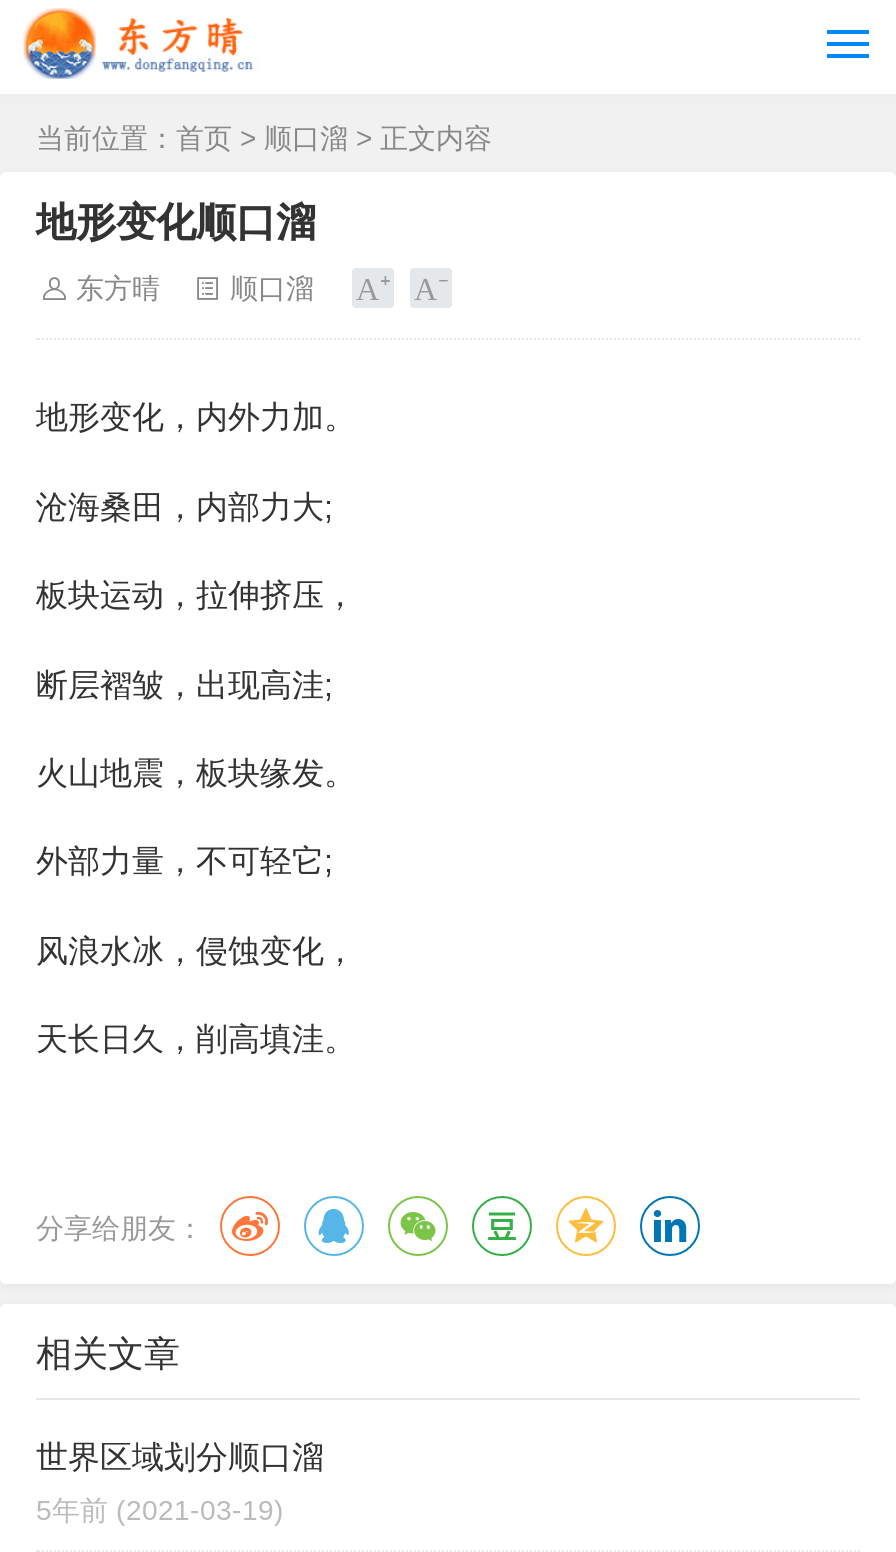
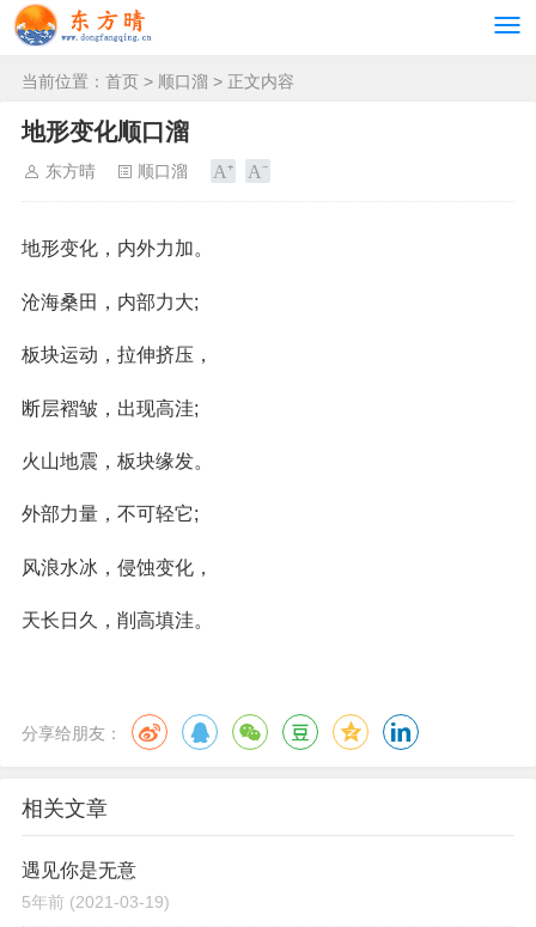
[36,1440,324,1474] 世界区域划分顺口溜 -> [22,860,136,880] 遇见你是无意

